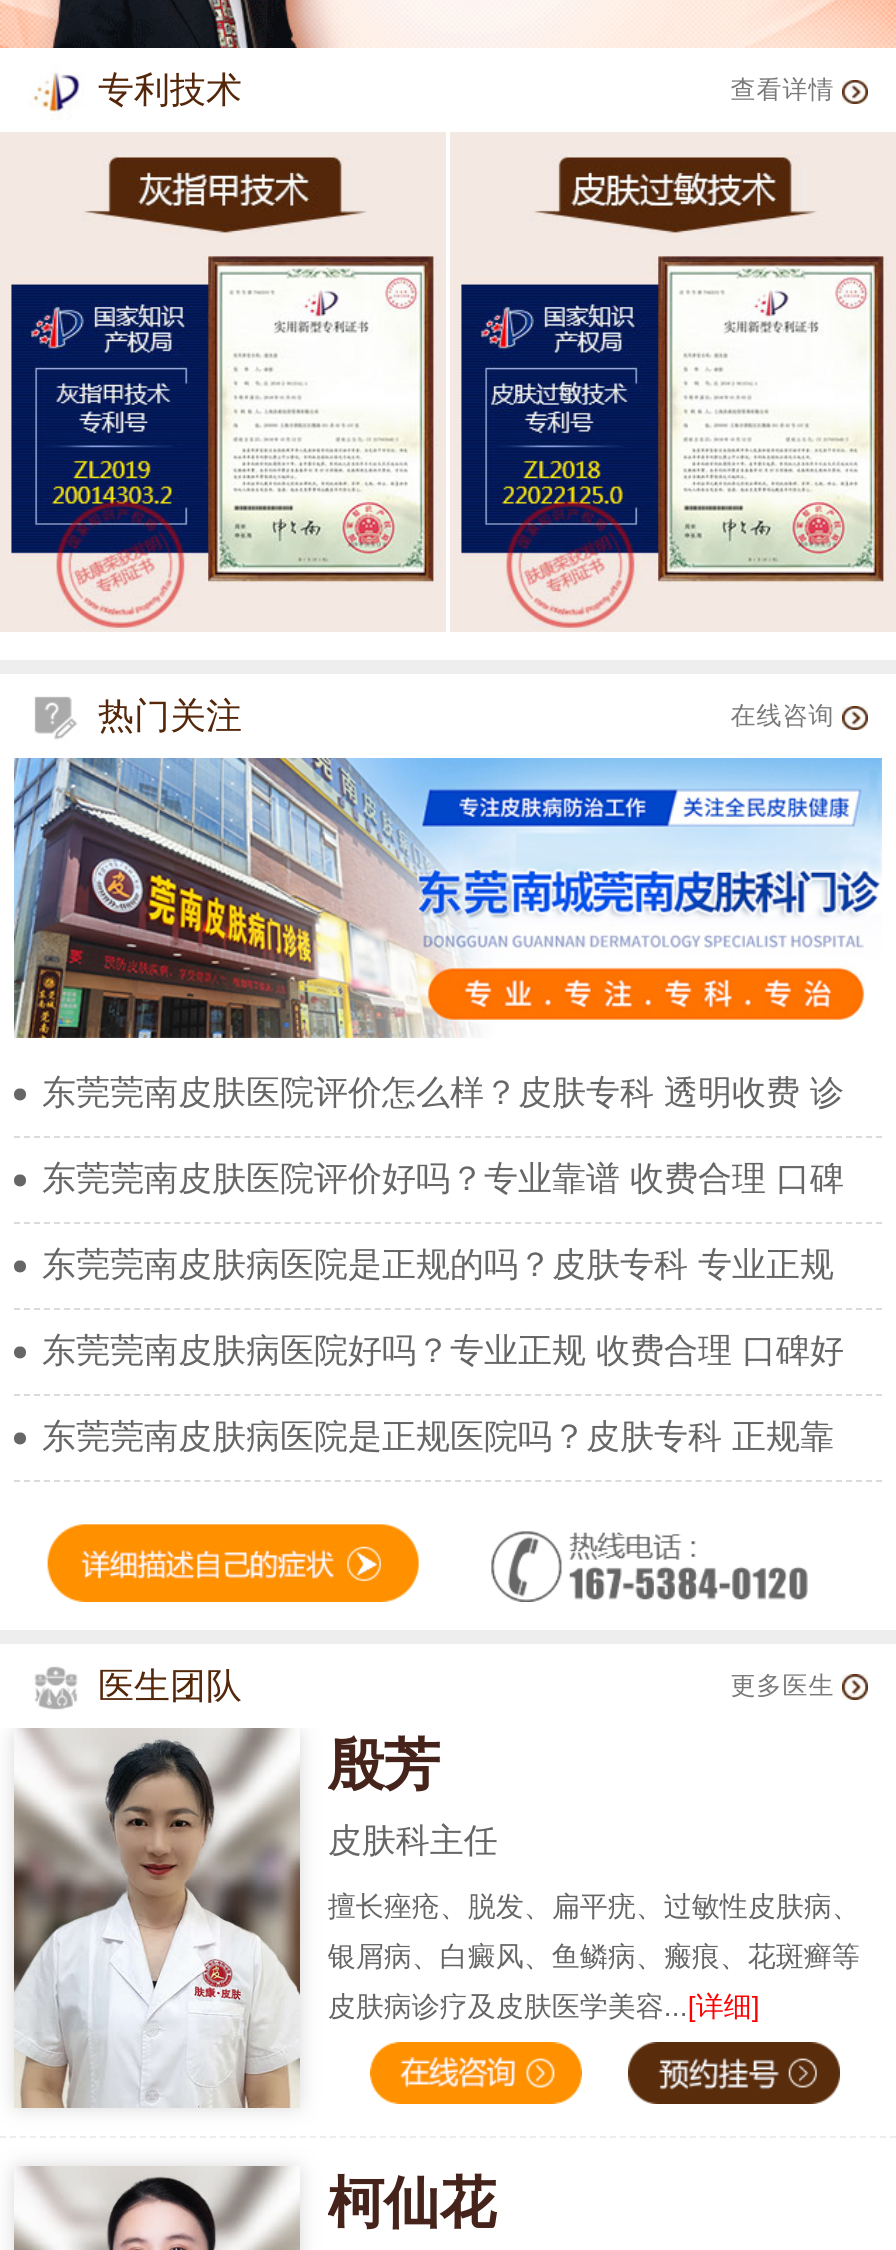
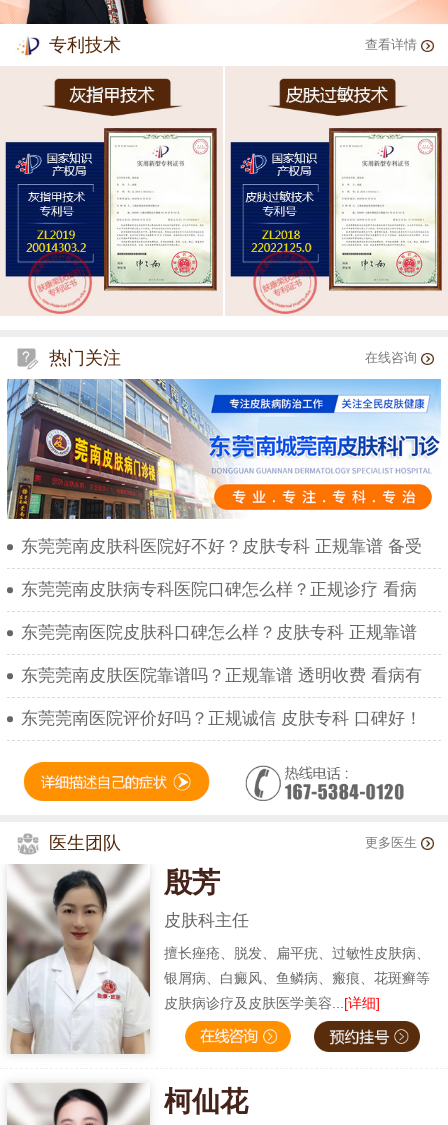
[42,1074,844,1112] 东莞莞南皮肤医院评价怎么样？皮肤专科 透明收费 诊 -> [21,537,422,556] 东莞莞南皮肤科医院好不好？皮肤专科 正规靠谱 备受
[42,1160,844,1198] 东莞莞南皮肤医院评价好吗？专业靠谱 收费合理 口碑 -> [21,580,417,599] 东莞莞南皮肤病专科医院口碑怎么样？正规诊疗 看病
[42,1246,834,1284] 东莞莞南皮肤病医院是正规的吗？皮肤专科 专业正规 -> [21,623,417,642] 东莞莞南医院皮肤科口碑怎么样？皮肤专科 正规靠谱
[42,1332,844,1370] 东莞莞南皮肤病医院好吗？专业正规 收费合理 口碑好 -> [21,666,422,685] 东莞莞南皮肤医院靠谱吗？正规靠谱 透明收费 看病有
[42,1418,834,1456] 东莞莞南皮肤病医院是正规医院吗？皮肤专科 正规靠 -> [21,709,422,728] 东莞莞南医院评价好吗？正规诚信 皮肤专科 口碑好！

